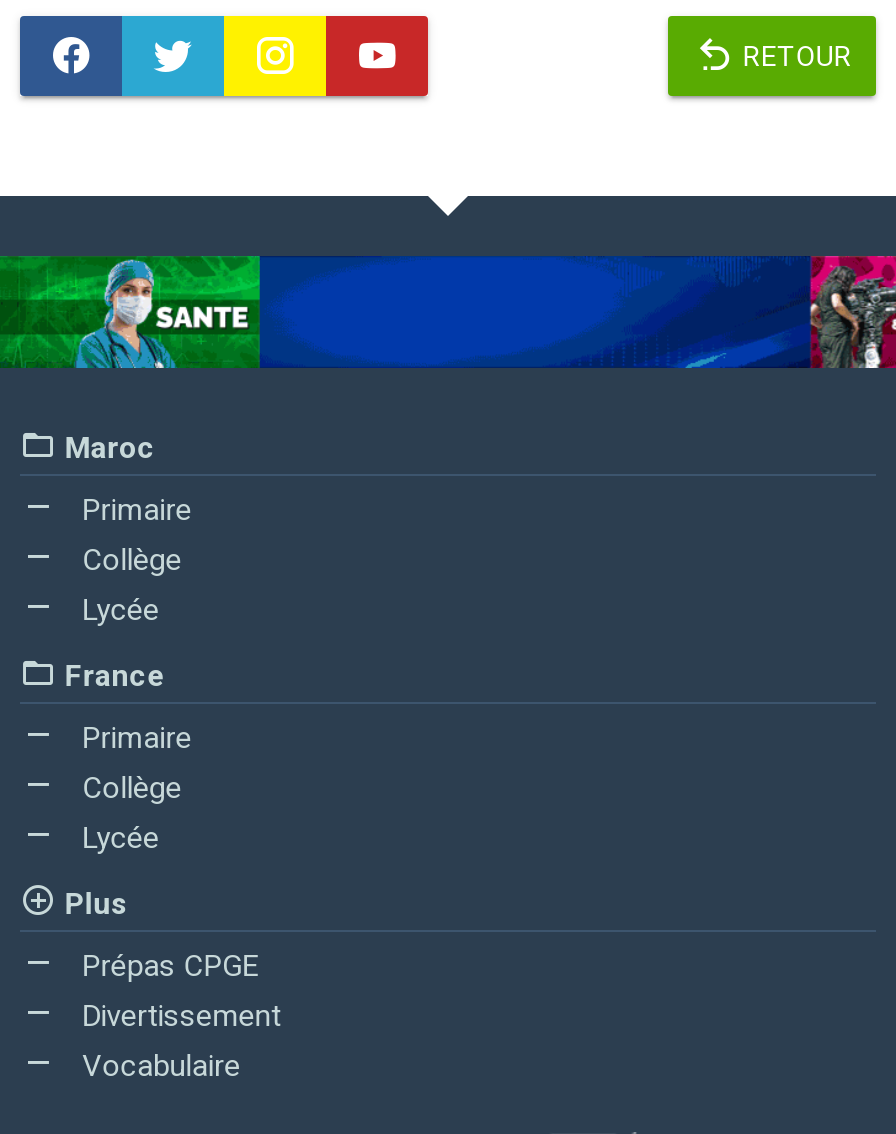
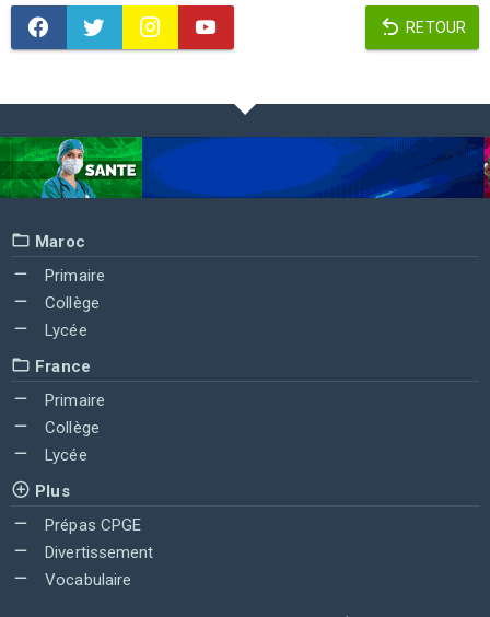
[808,254,890,370] [image] -> [443,137,487,198] [image]

